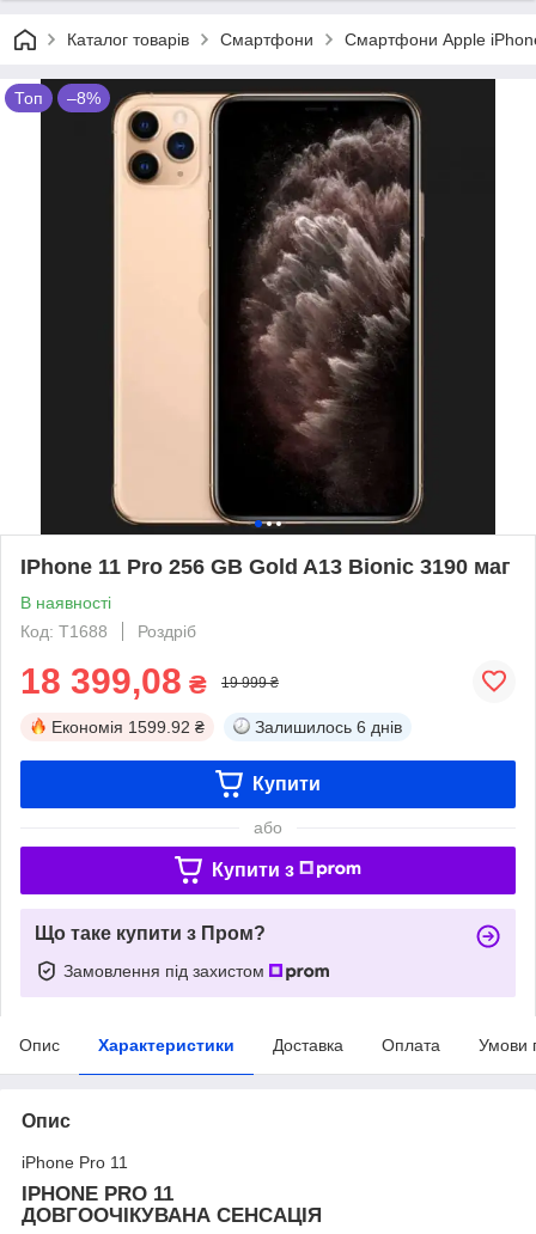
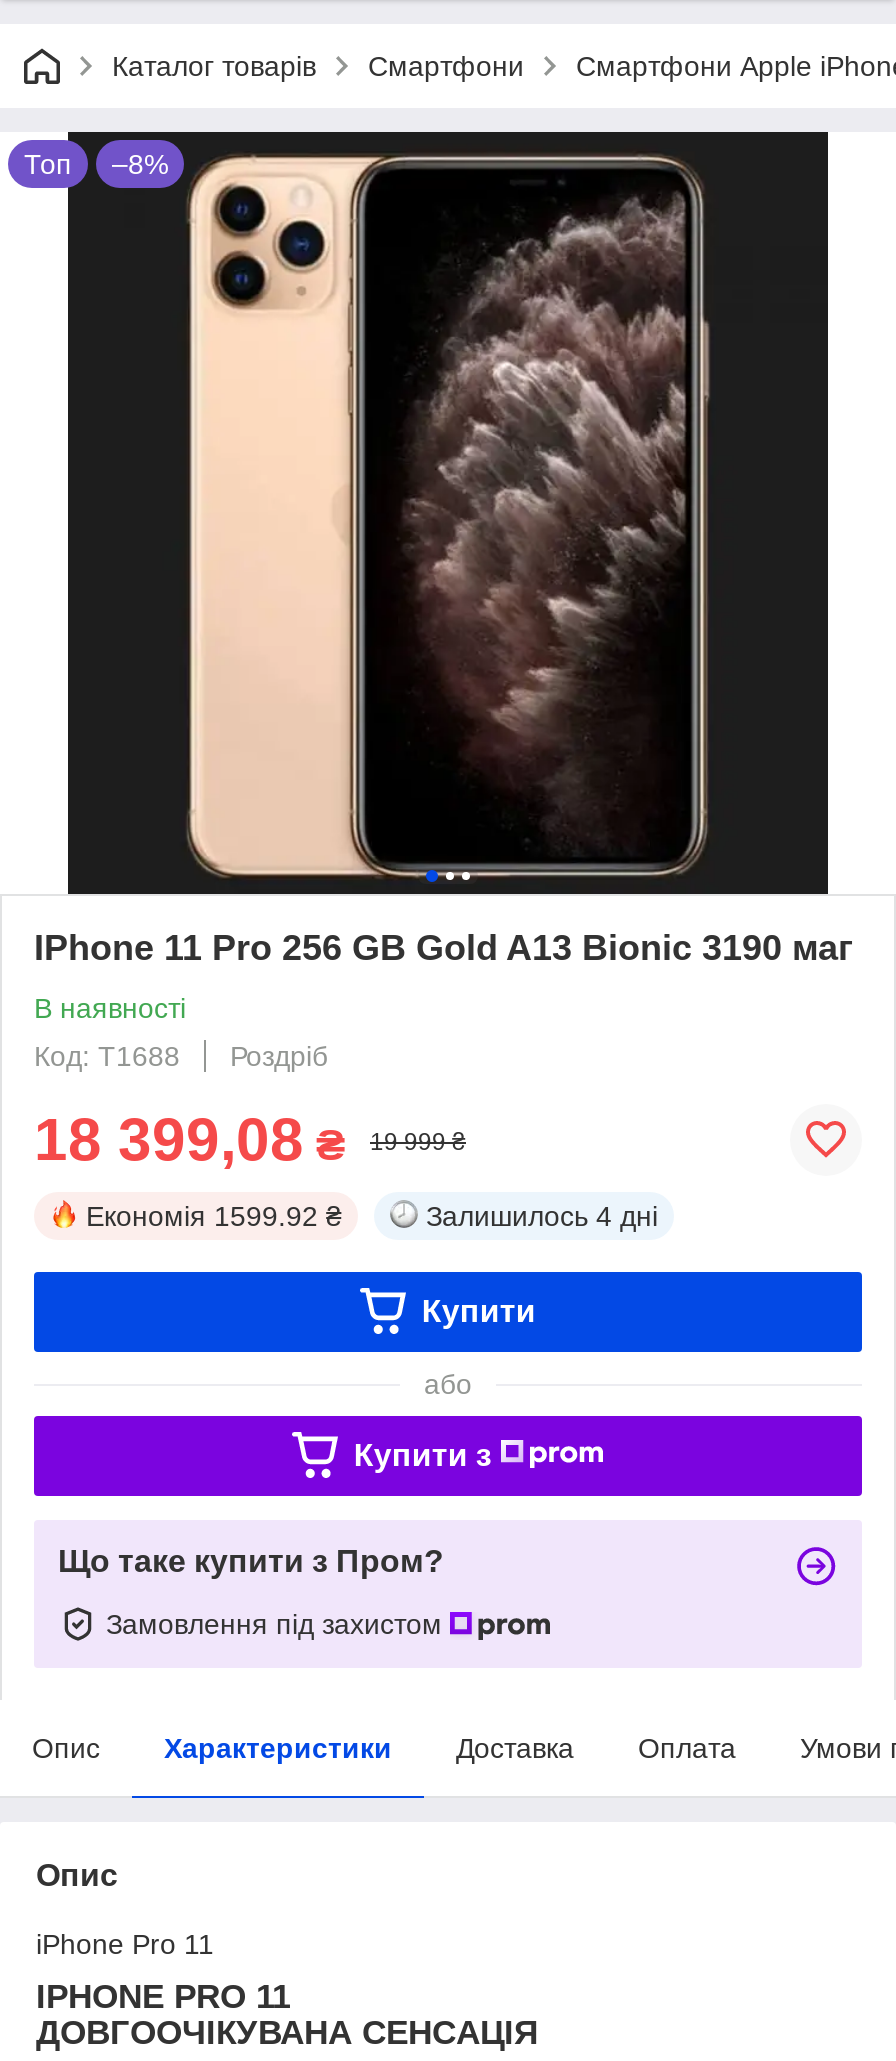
[255,717,402,736] Залишилось 6 днів -> [426,1200,658,1232] Залишилось 4 дні

